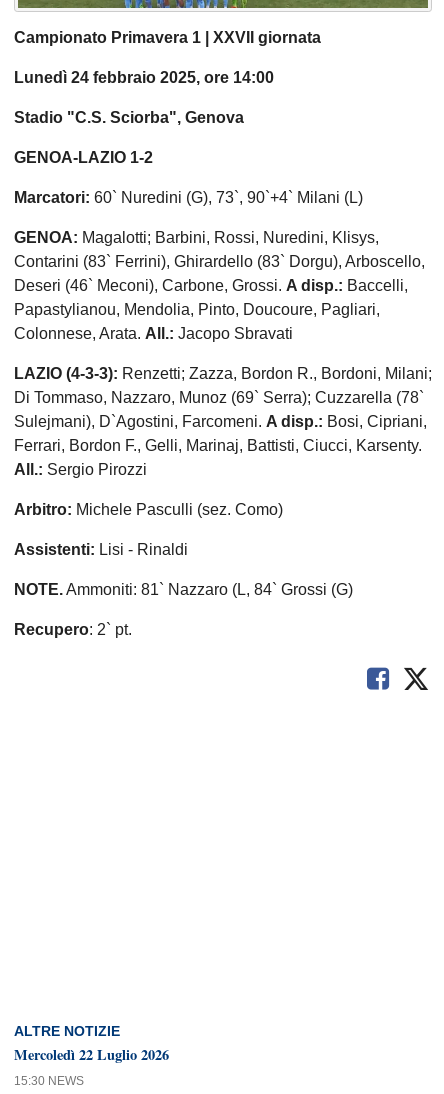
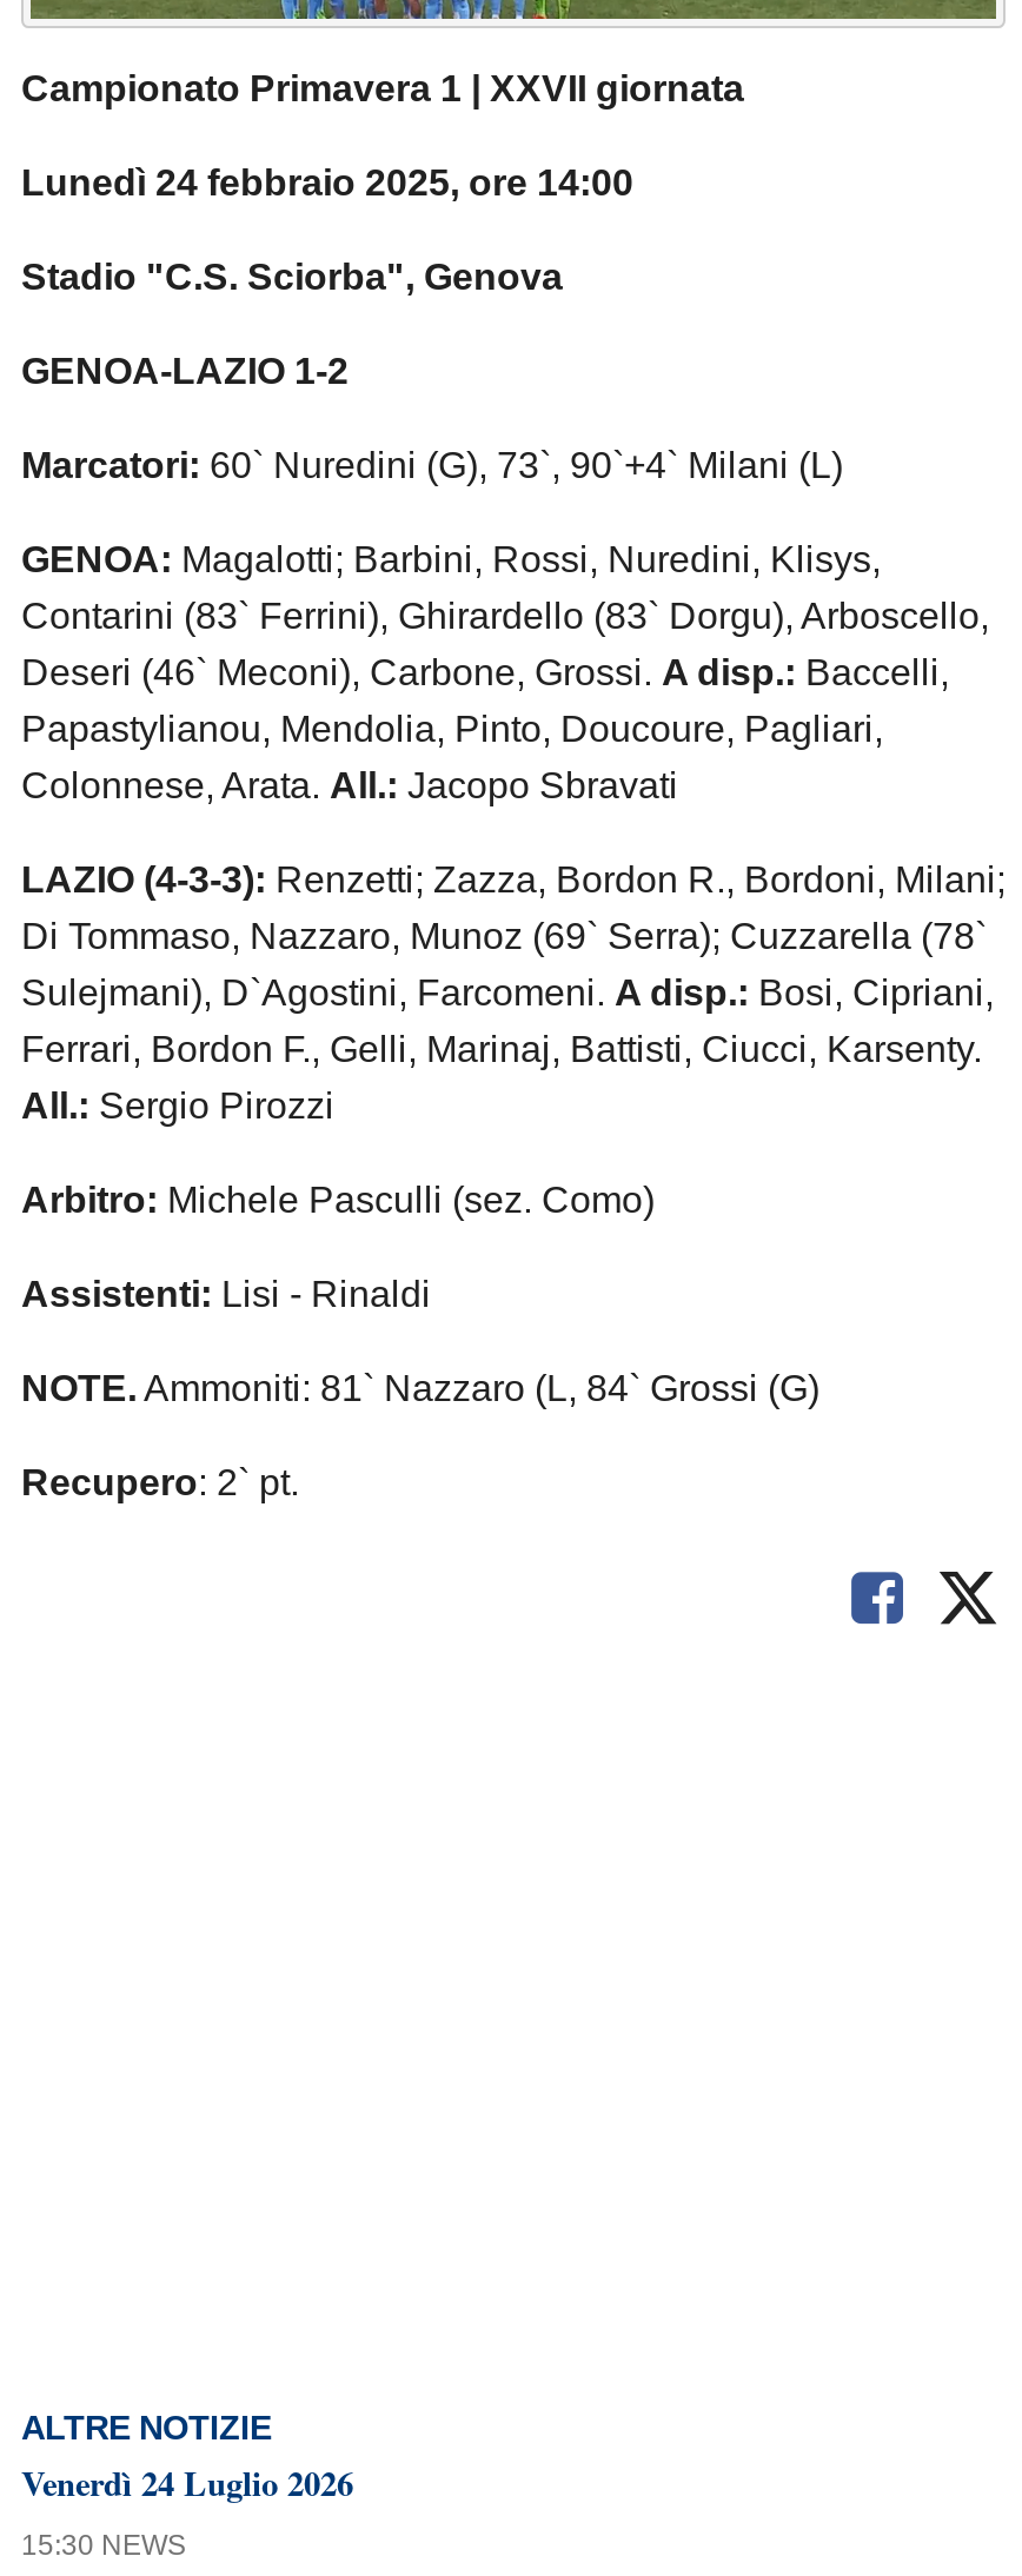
[14,1044,169,1065] Mercoledì 22 Luglio 2026 -> [21,2459,353,2508] Venerdì 24 Luglio 2026

